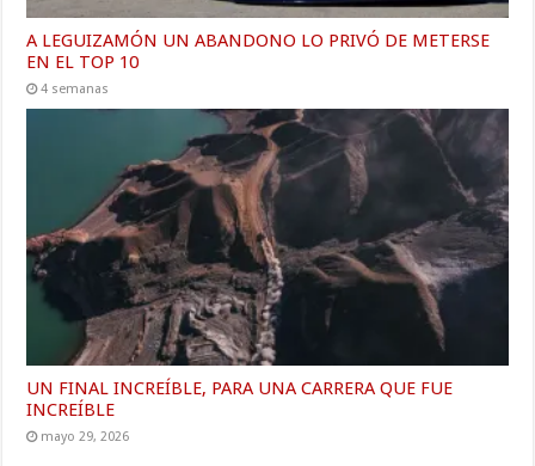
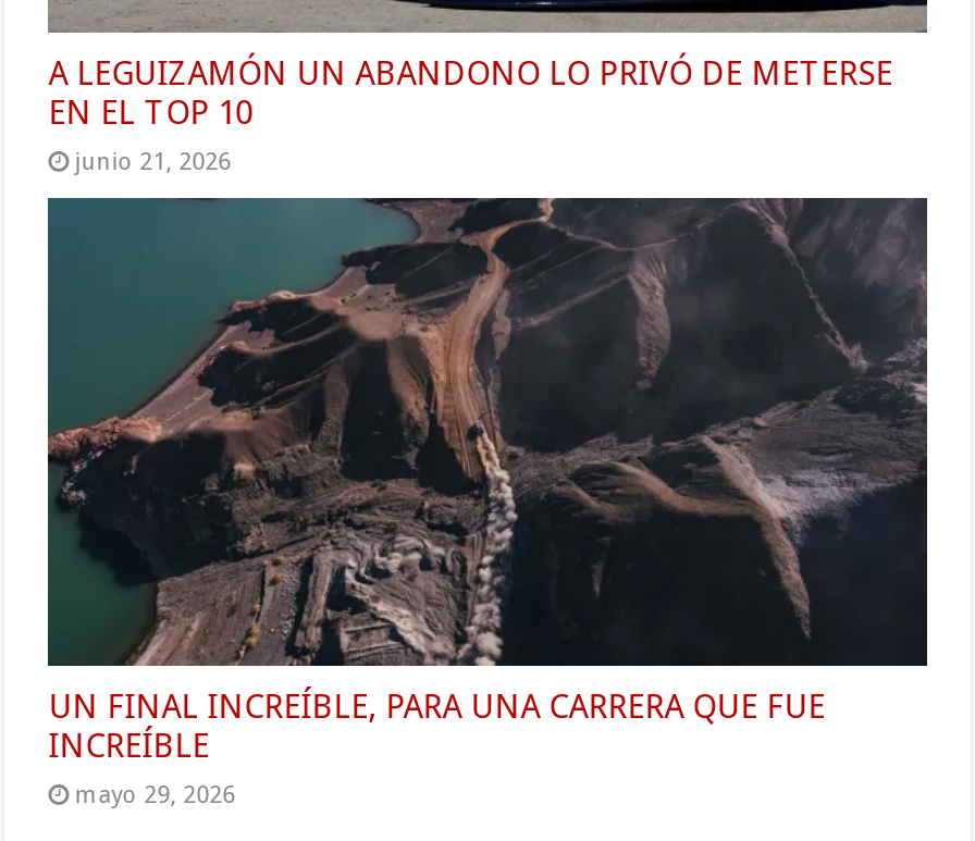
[41,81,109,97] 4 semanas -> [74,148,231,176] junio 21, 2026

